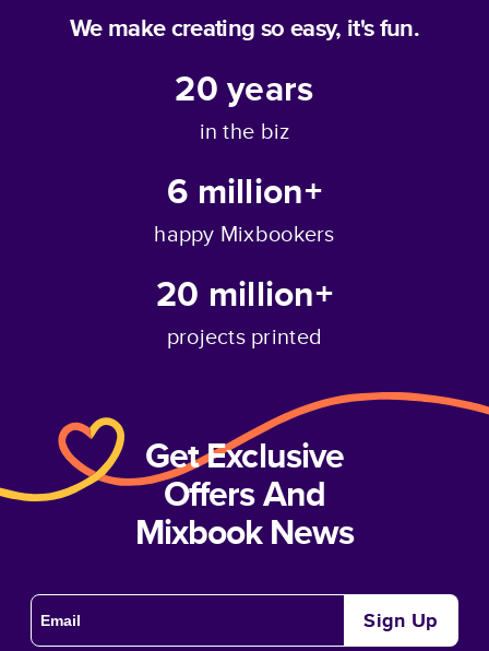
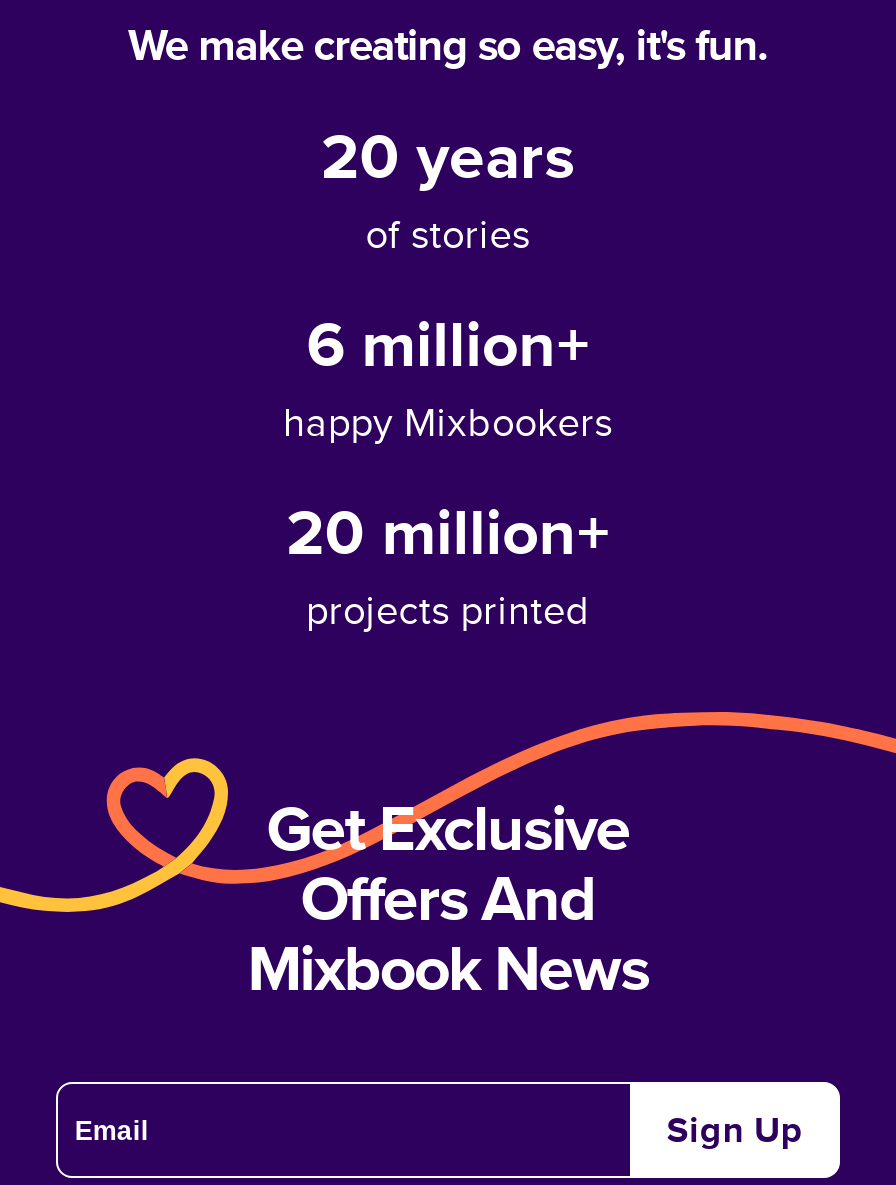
[199,115,290,146] in the biz -> [365,204,531,262] of stories

